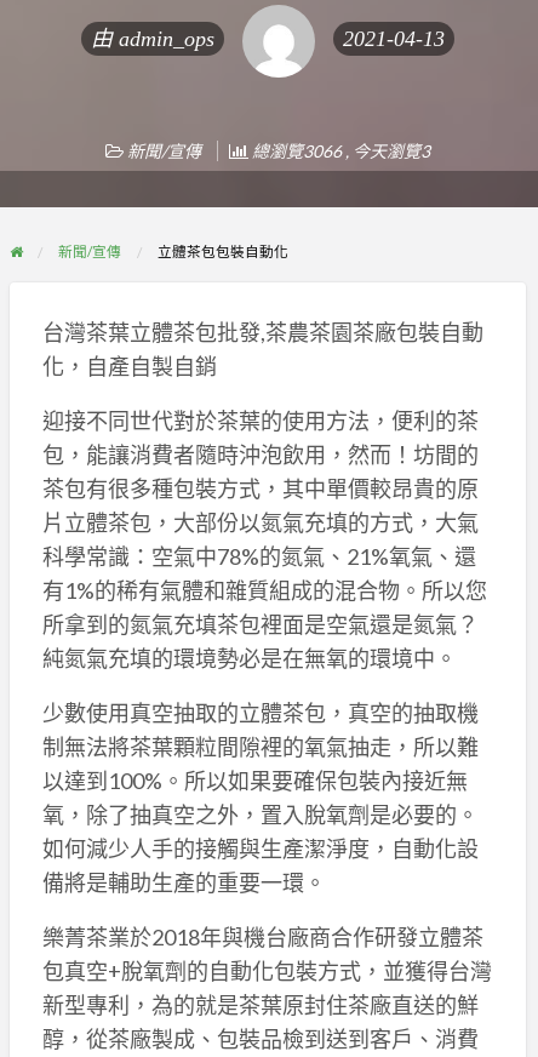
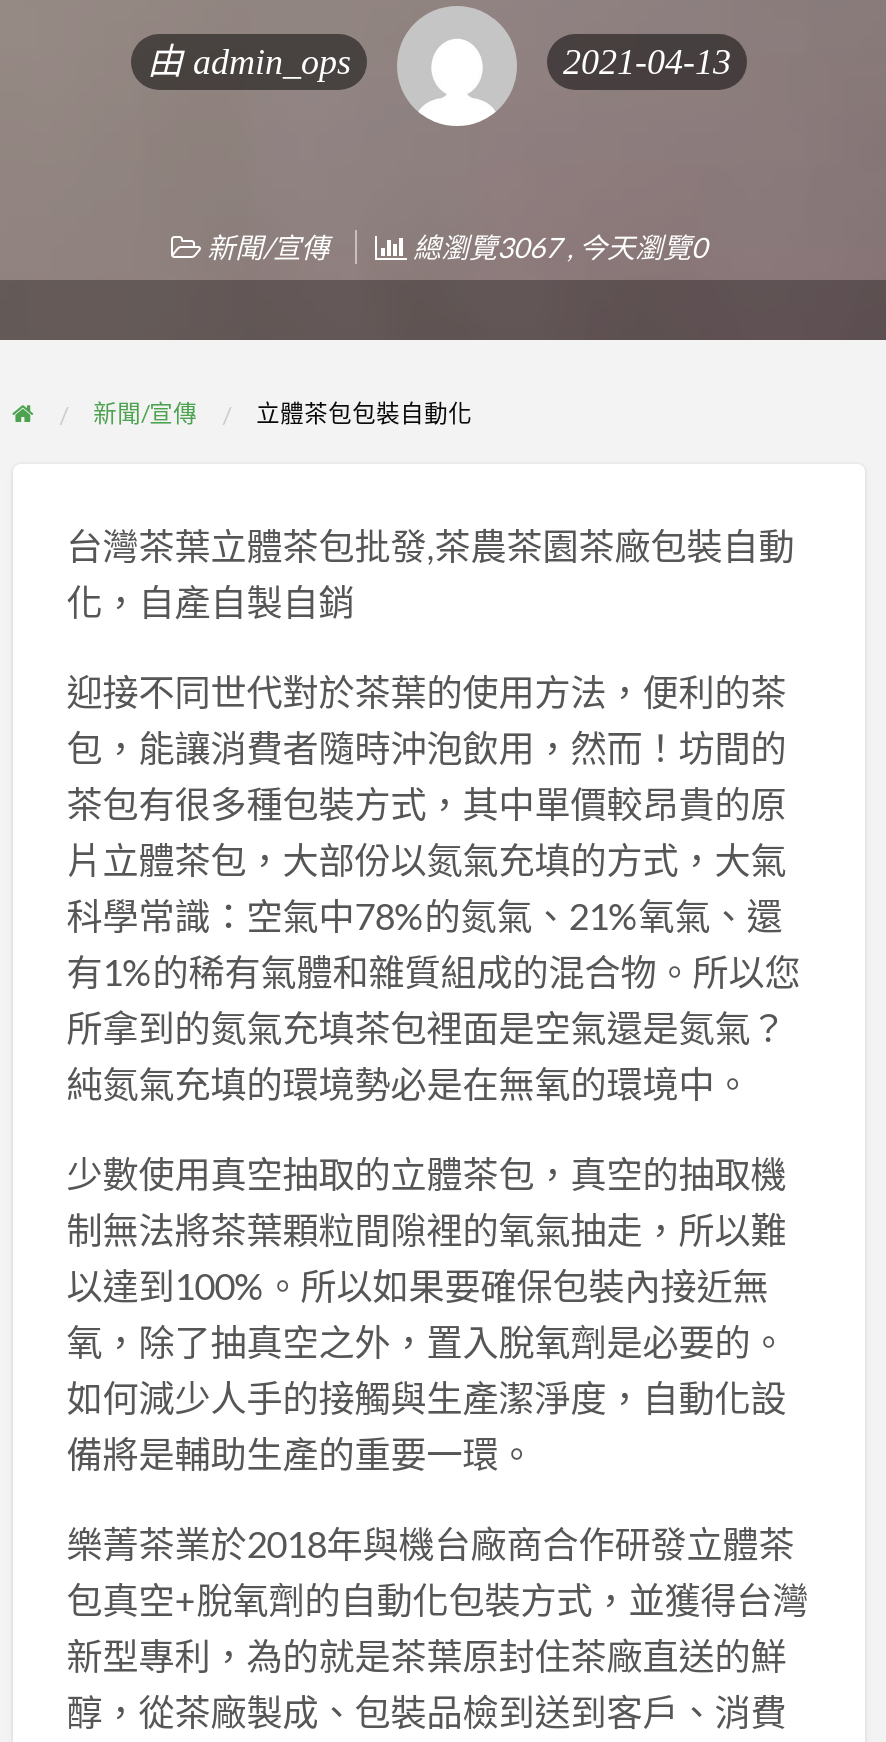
[248,140,430,161] 總瀏覽3066 , 今天瀏覽3 -> [407,229,707,263] 總瀏覽3067 , 今天瀏覽0

